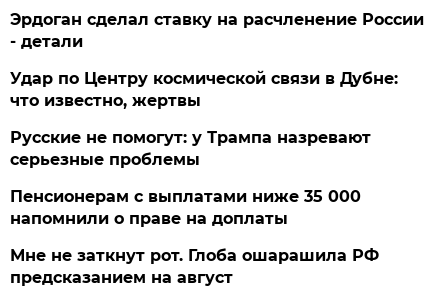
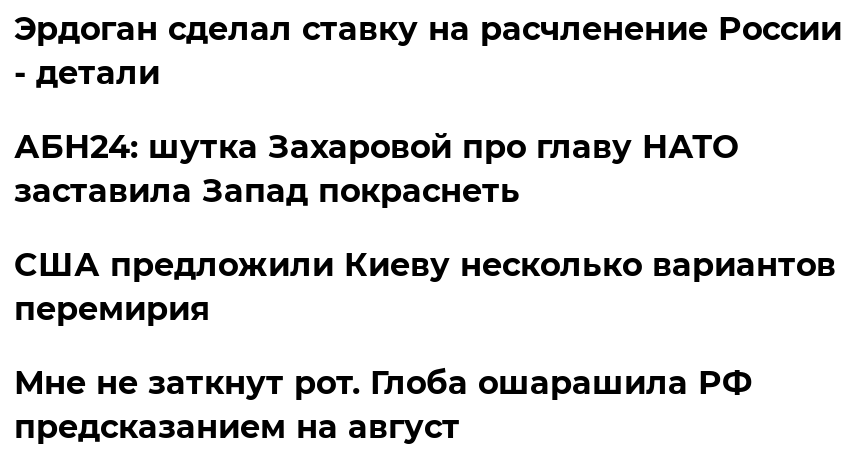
[10,69,398,228] Удар по Центру космической связи в Дубне: | что известно, жертвы | Русские не помогут: у Трампа назревают | серьезные проблемы | Пенсионерам с выплатами ниже 35 000 | напомнили о праве на доплаты -> [14,128,836,328] АБН24: шутка Захаровой про главу НАТО | заставила Запад покраснеть | США предложили Киеву несколько вариантов | перемирия

